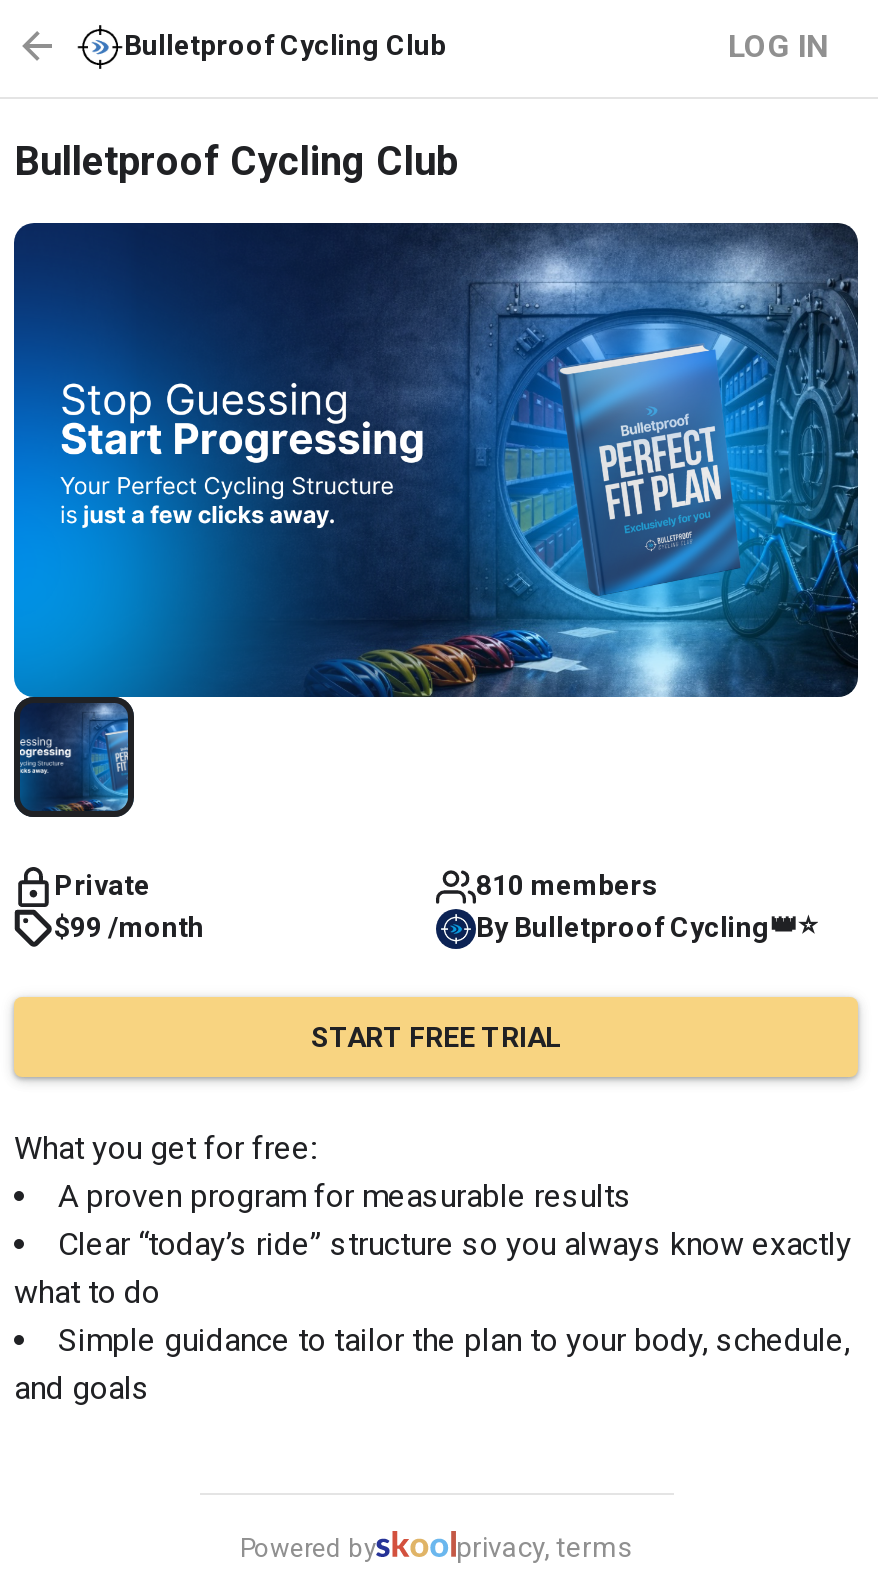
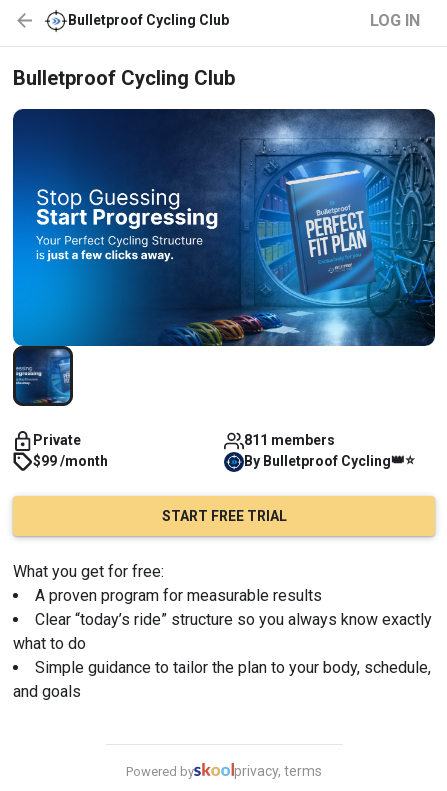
[476,870,658,902] 810 members -> [244,432,335,448] 811 members

